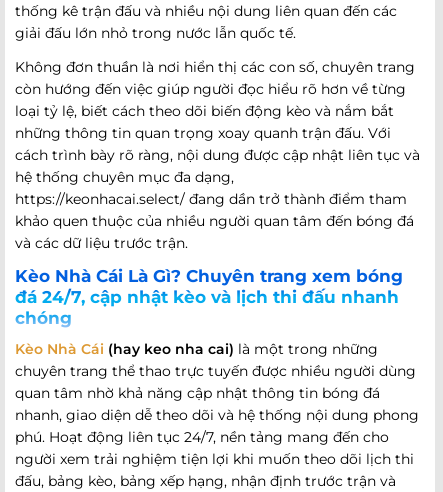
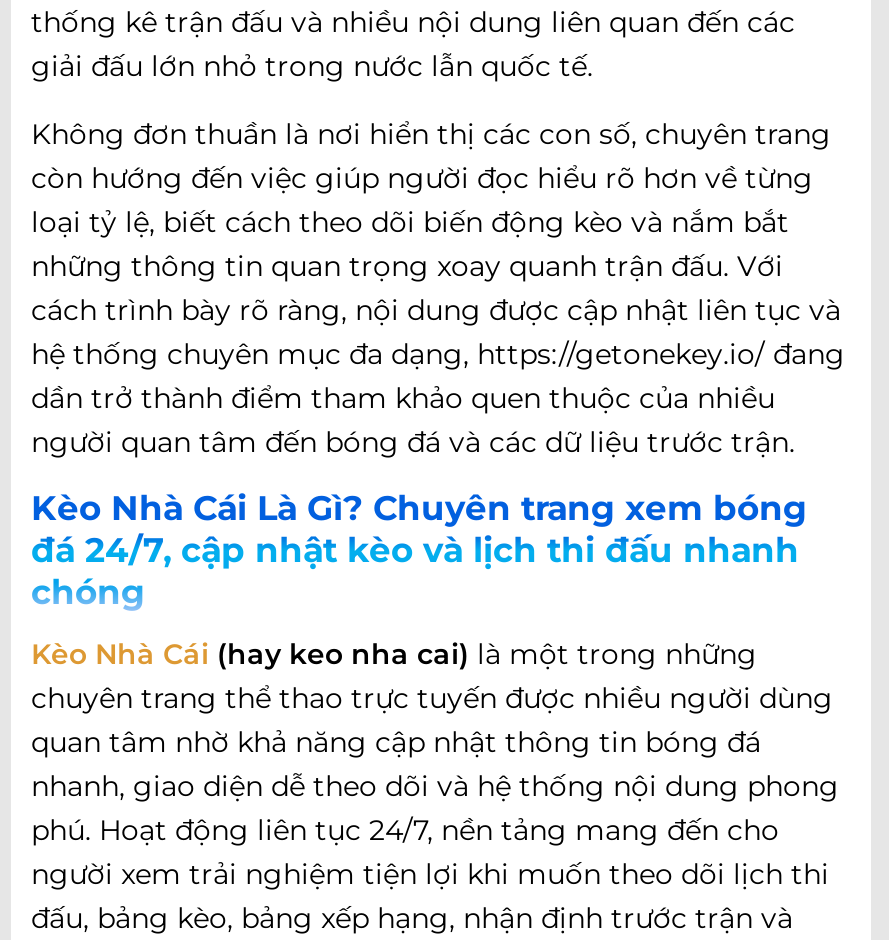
[15,168,414,252] hệ thống chuyên mục đa dạng, | https://keonhacai.select/ đang dần trở thành điểm tham | khảo quen thuộc của nhiều người quan tâm đến bóng đá | và các dữ liệu trước trận. -> [31,337,845,461] hệ thống chuyên mục đa dạng, https://getonekey.io/ đang | dần trở thành điểm tham khảo quen thuộc của nhiều | người quan tâm đến bóng đá và các dữ liệu trước trận.

